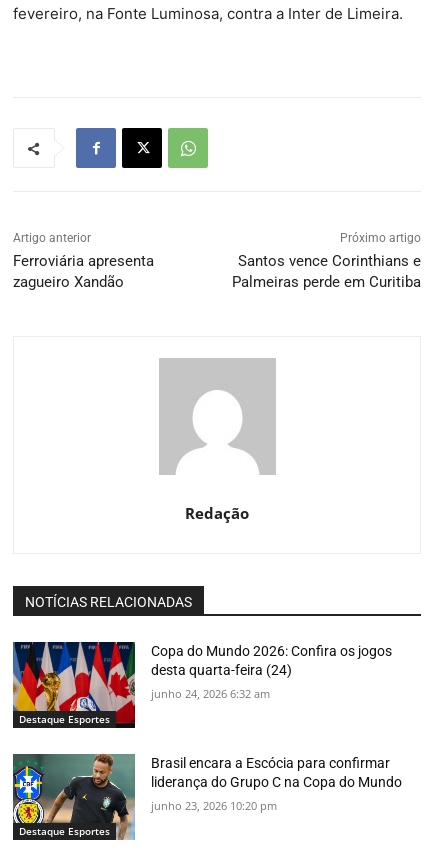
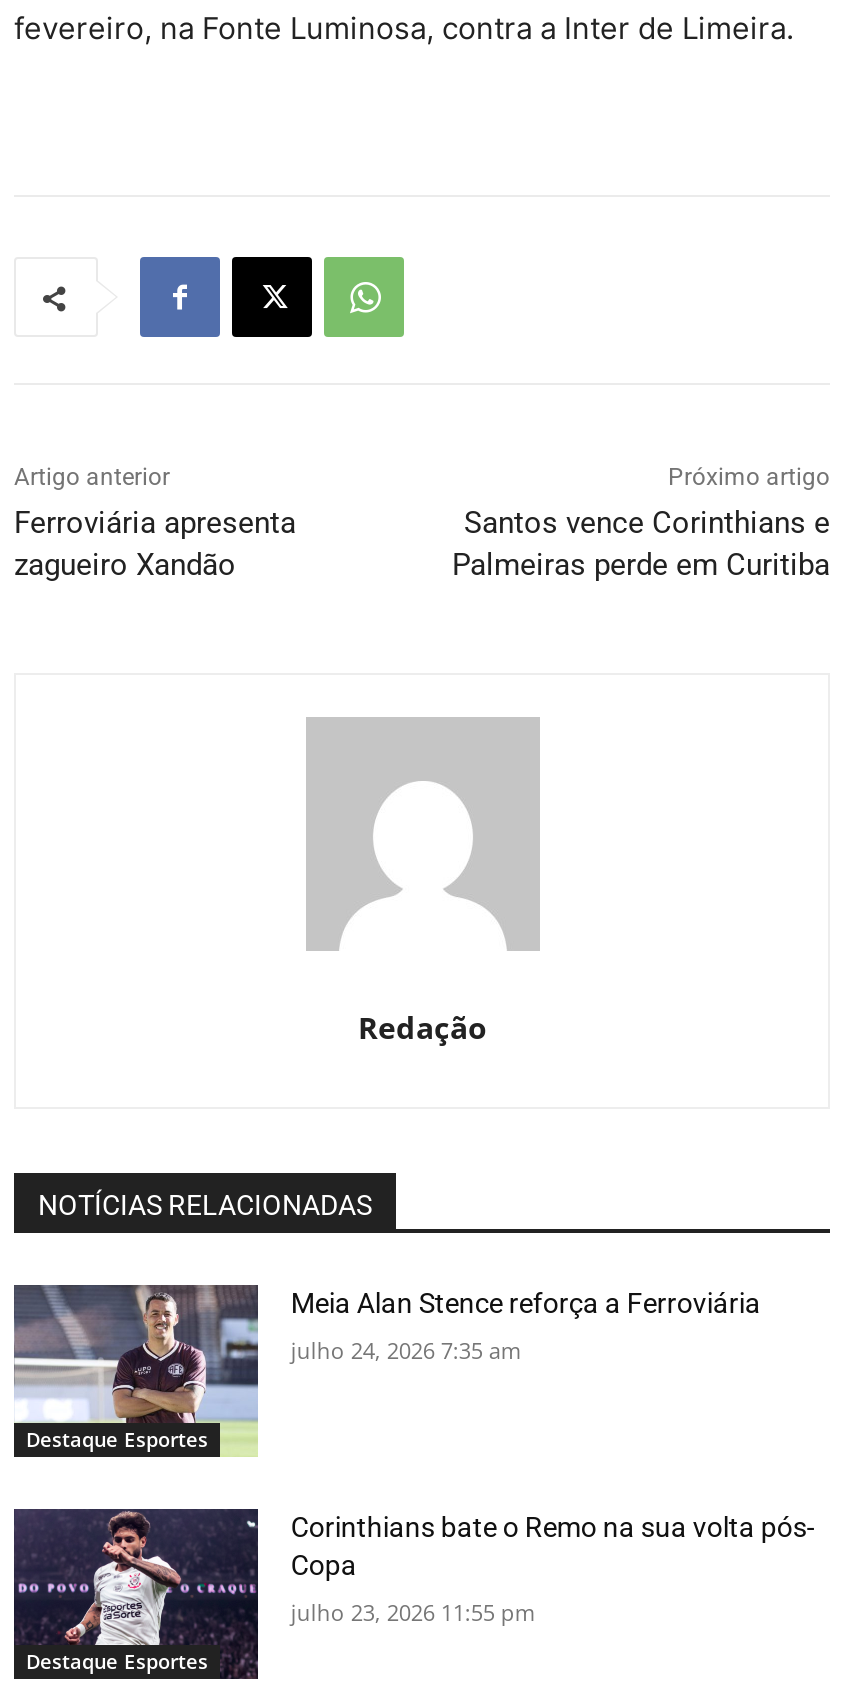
[12,641,392,729] [image] | Copa do Mundo 2026: Confira os jogos | desta quarta-feira (24) -> [14,1284,761,1458] [image] | Meia Alan Stence reforça a Ferroviária
[151,686,270,701] junho 24, 2026 6:32 am -> [291,1335,521,1365] julho 24, 2026 7:35 am
[13,754,402,840] [image] | Brasil encara a Escócia para confirmar | liderança do Grupo C na Copa do Mundo -> [14,1508,815,1680] [image] | Corinthians bate o Remo na sua volta pós- | Copa
[151,798,277,813] junho 23, 2026 10:20 pm -> [291,1596,535,1626] julho 23, 2026 11:55 pm

